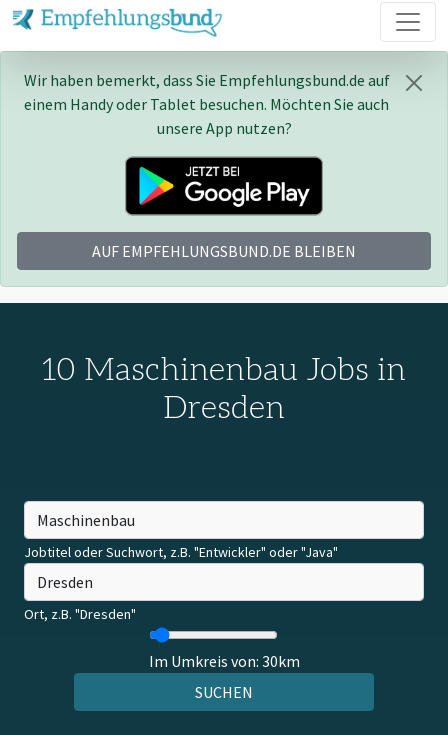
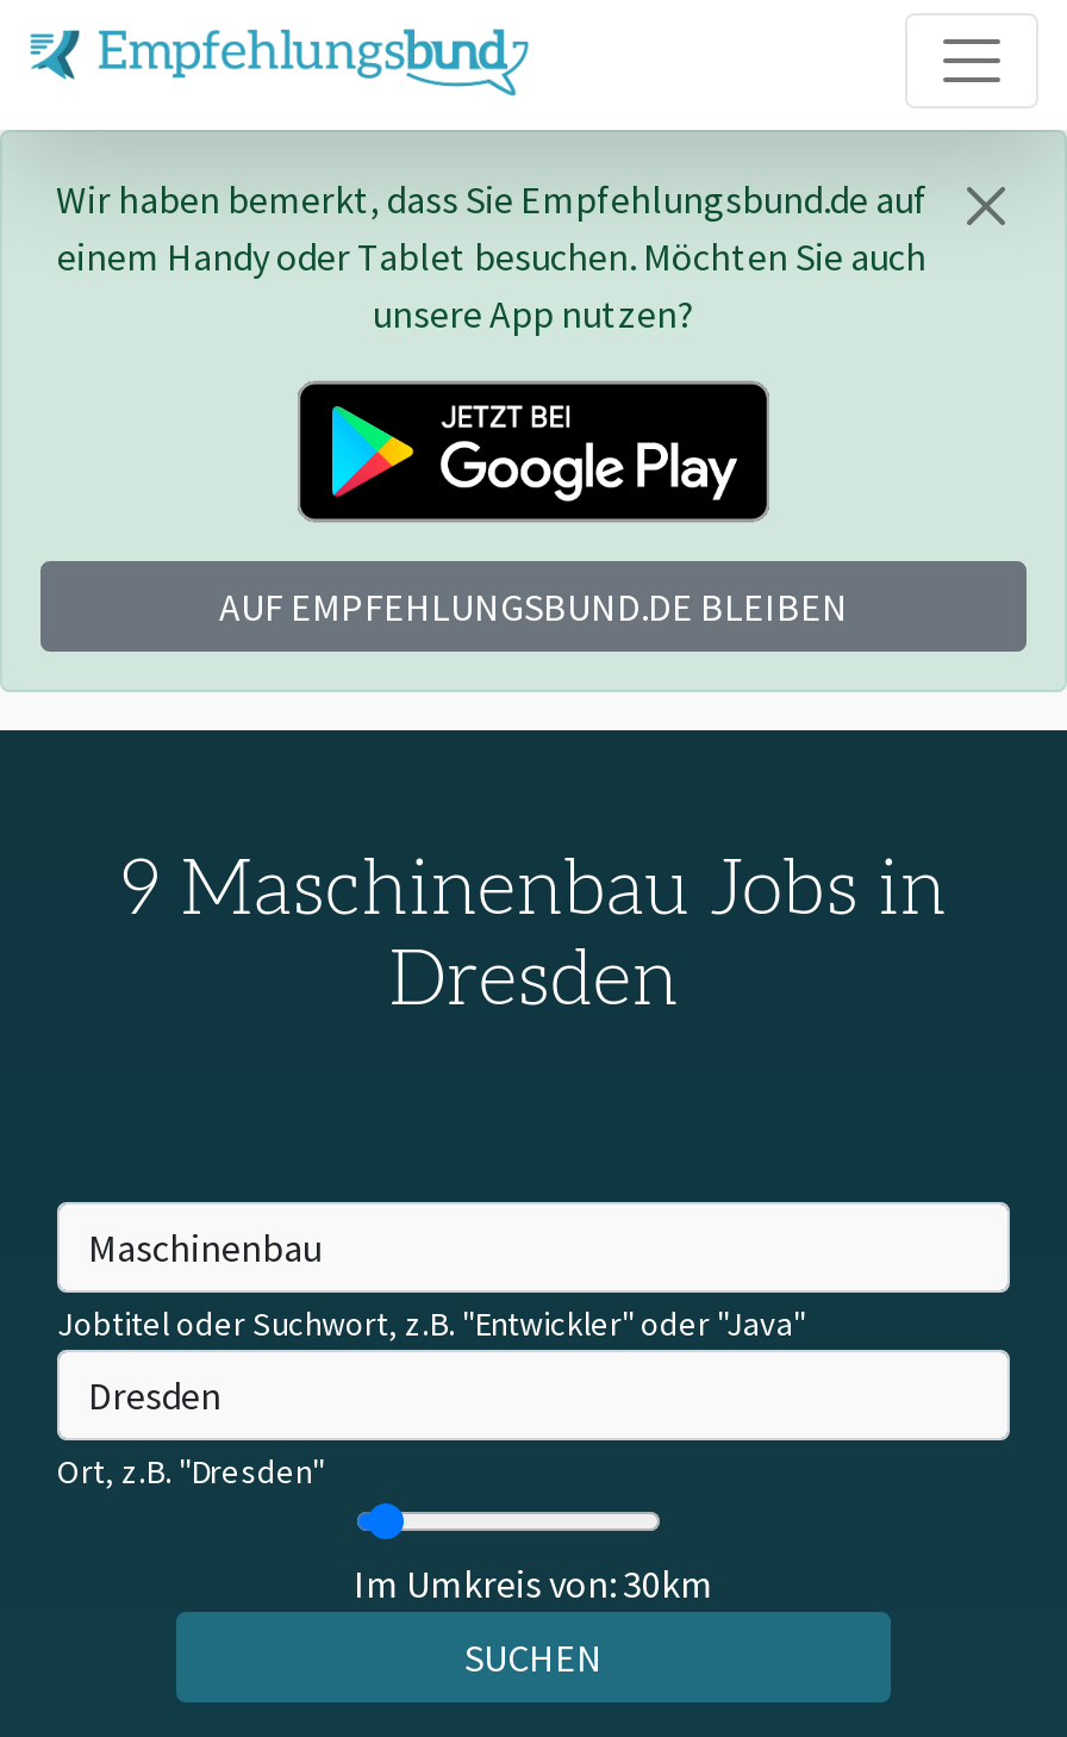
[42,354,406,386] 10 Maschinenbau Jobs in -> [120,852,947,928] 9 Maschinenbau Jobs in

